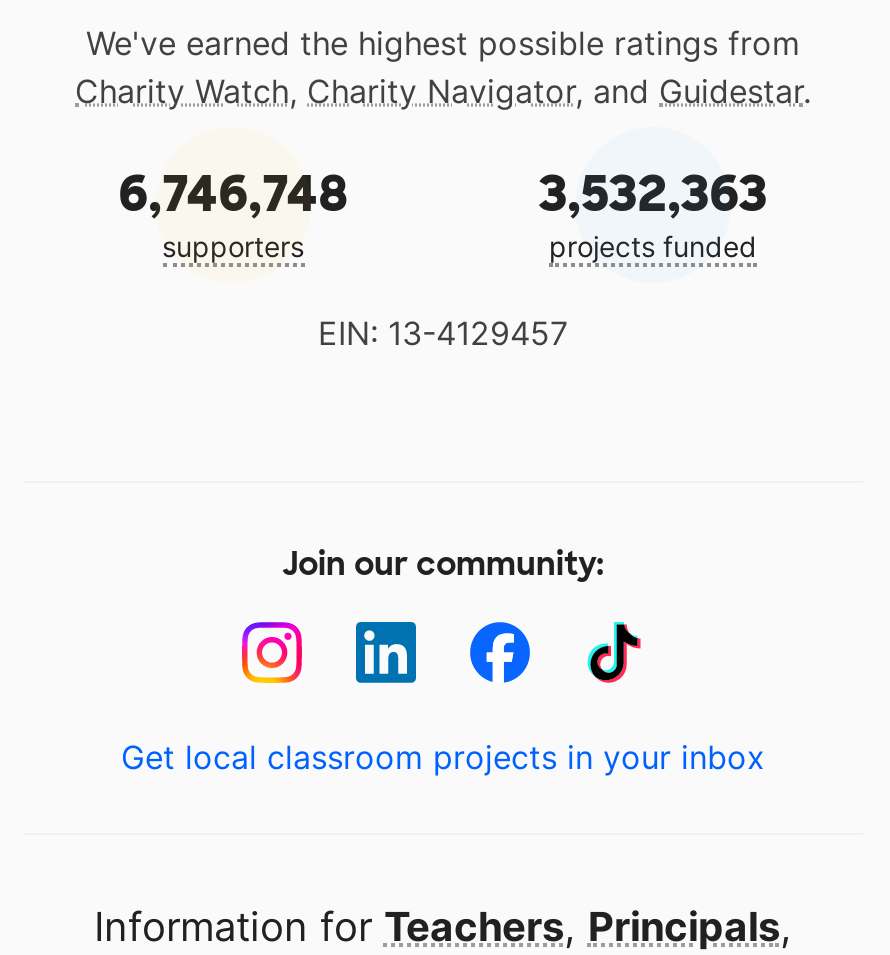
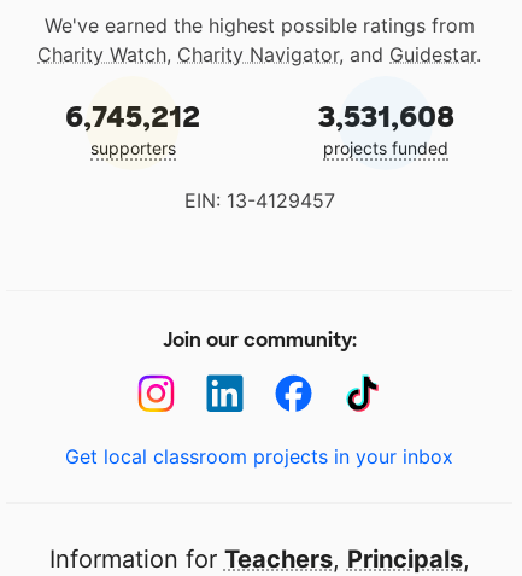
[118,163,348,225] 6,746,748 -> [65,98,200,135] 6,745,212
[539,163,767,225] 3,532,363 -> [318,98,454,135] 3,531,608

